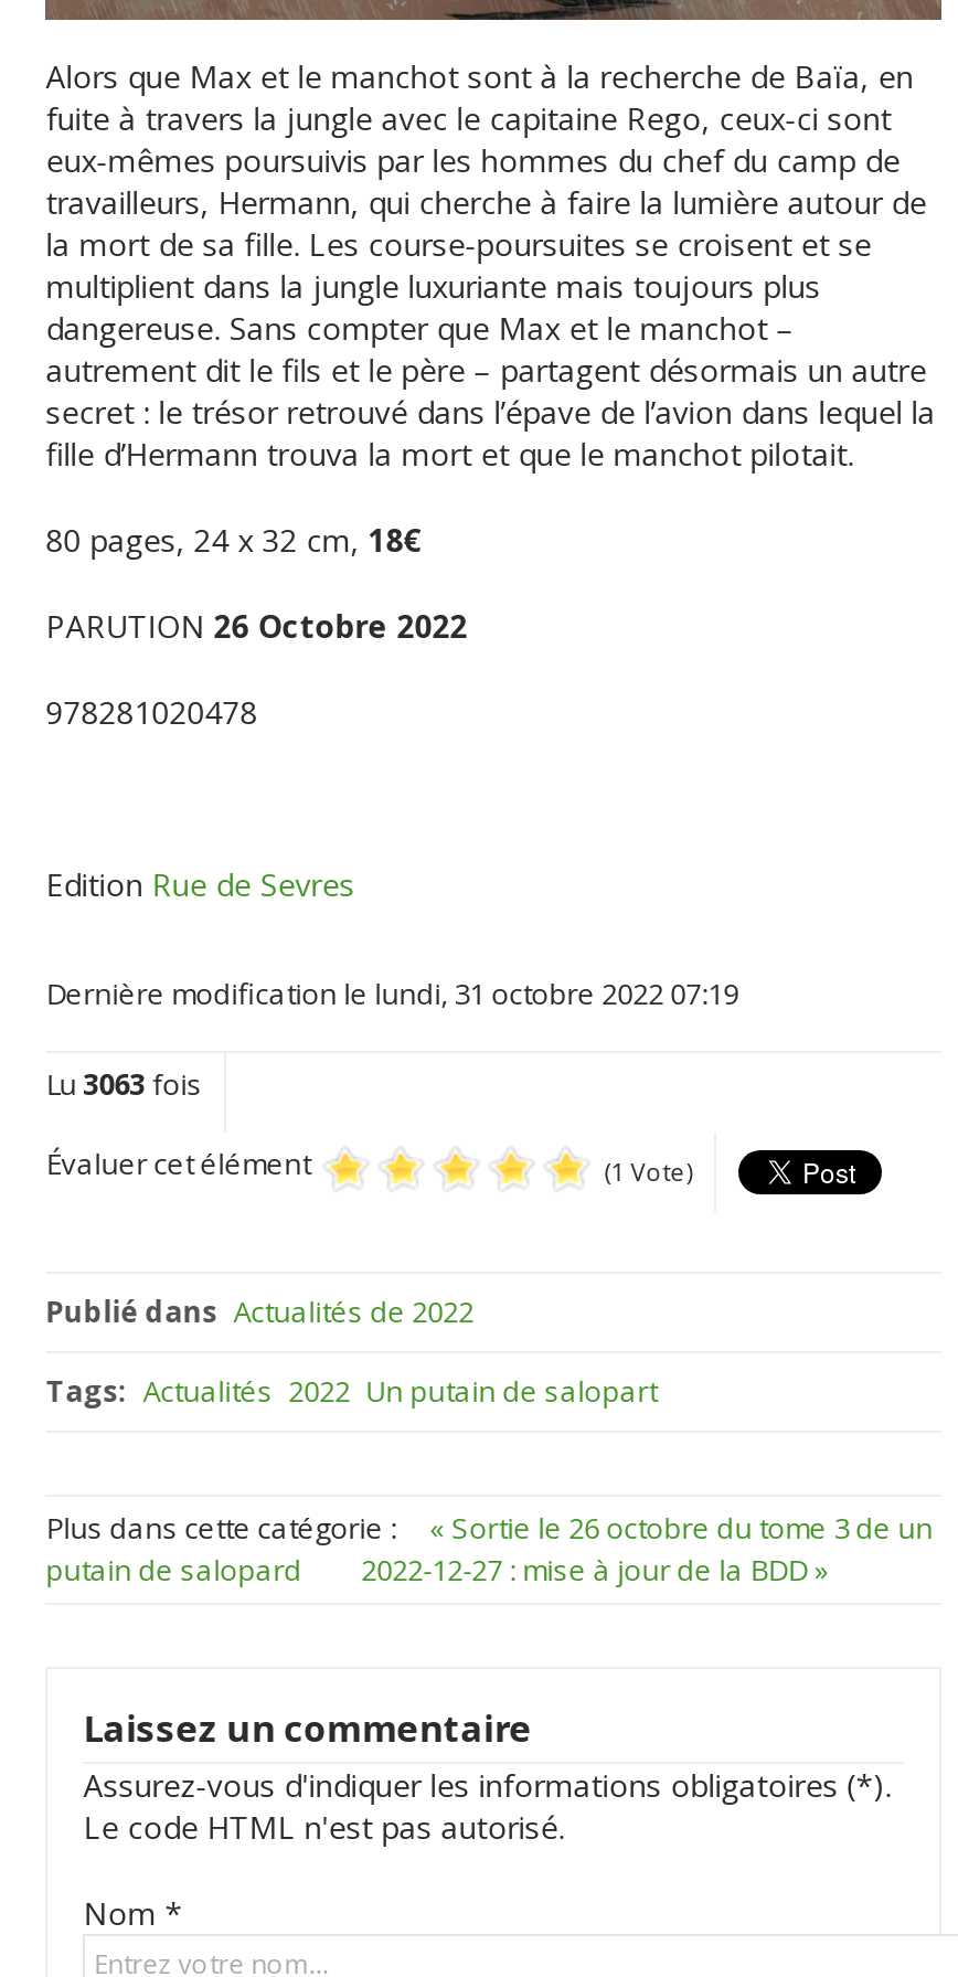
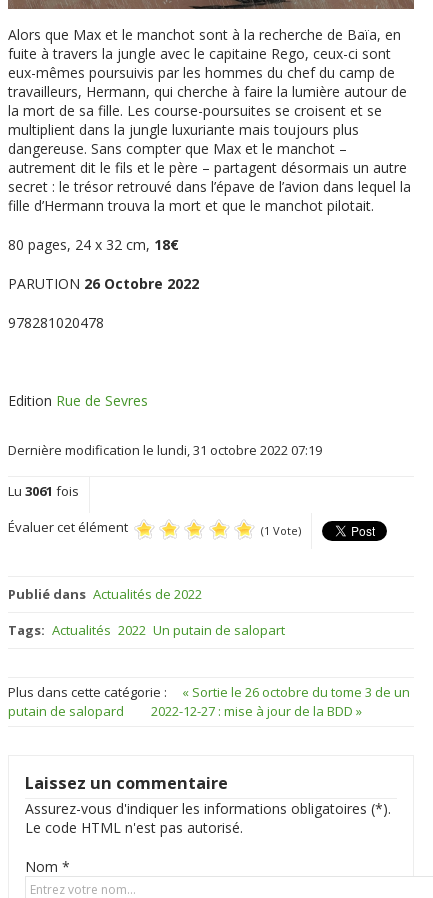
[46,1064,202,1104] Lu 3063 fois -> [8,482,79,500] Lu 3061 fois

